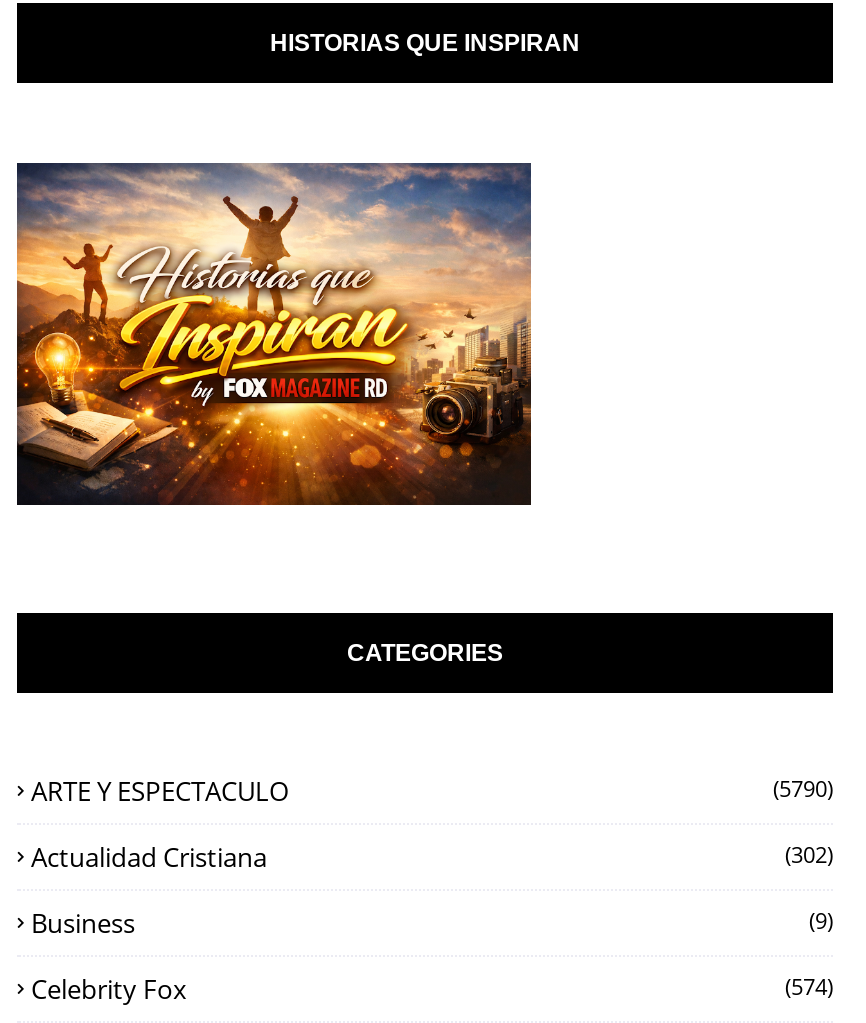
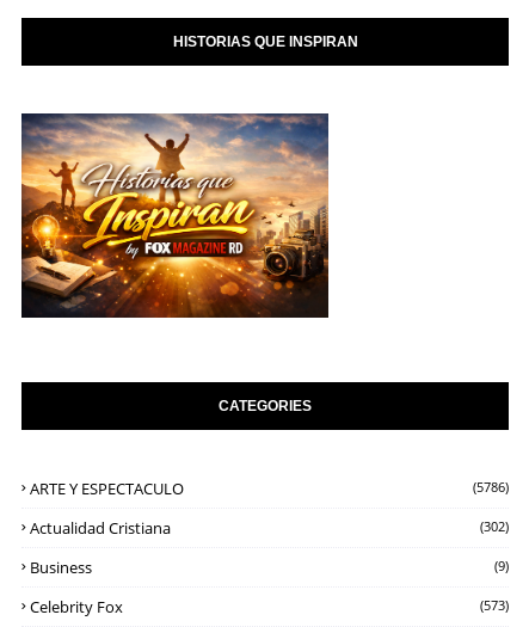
[773,774,833,804] (5790) -> [473,478,509,496] (5786)
[785,972,833,1002] (574) -> [480,596,509,614] (573)

